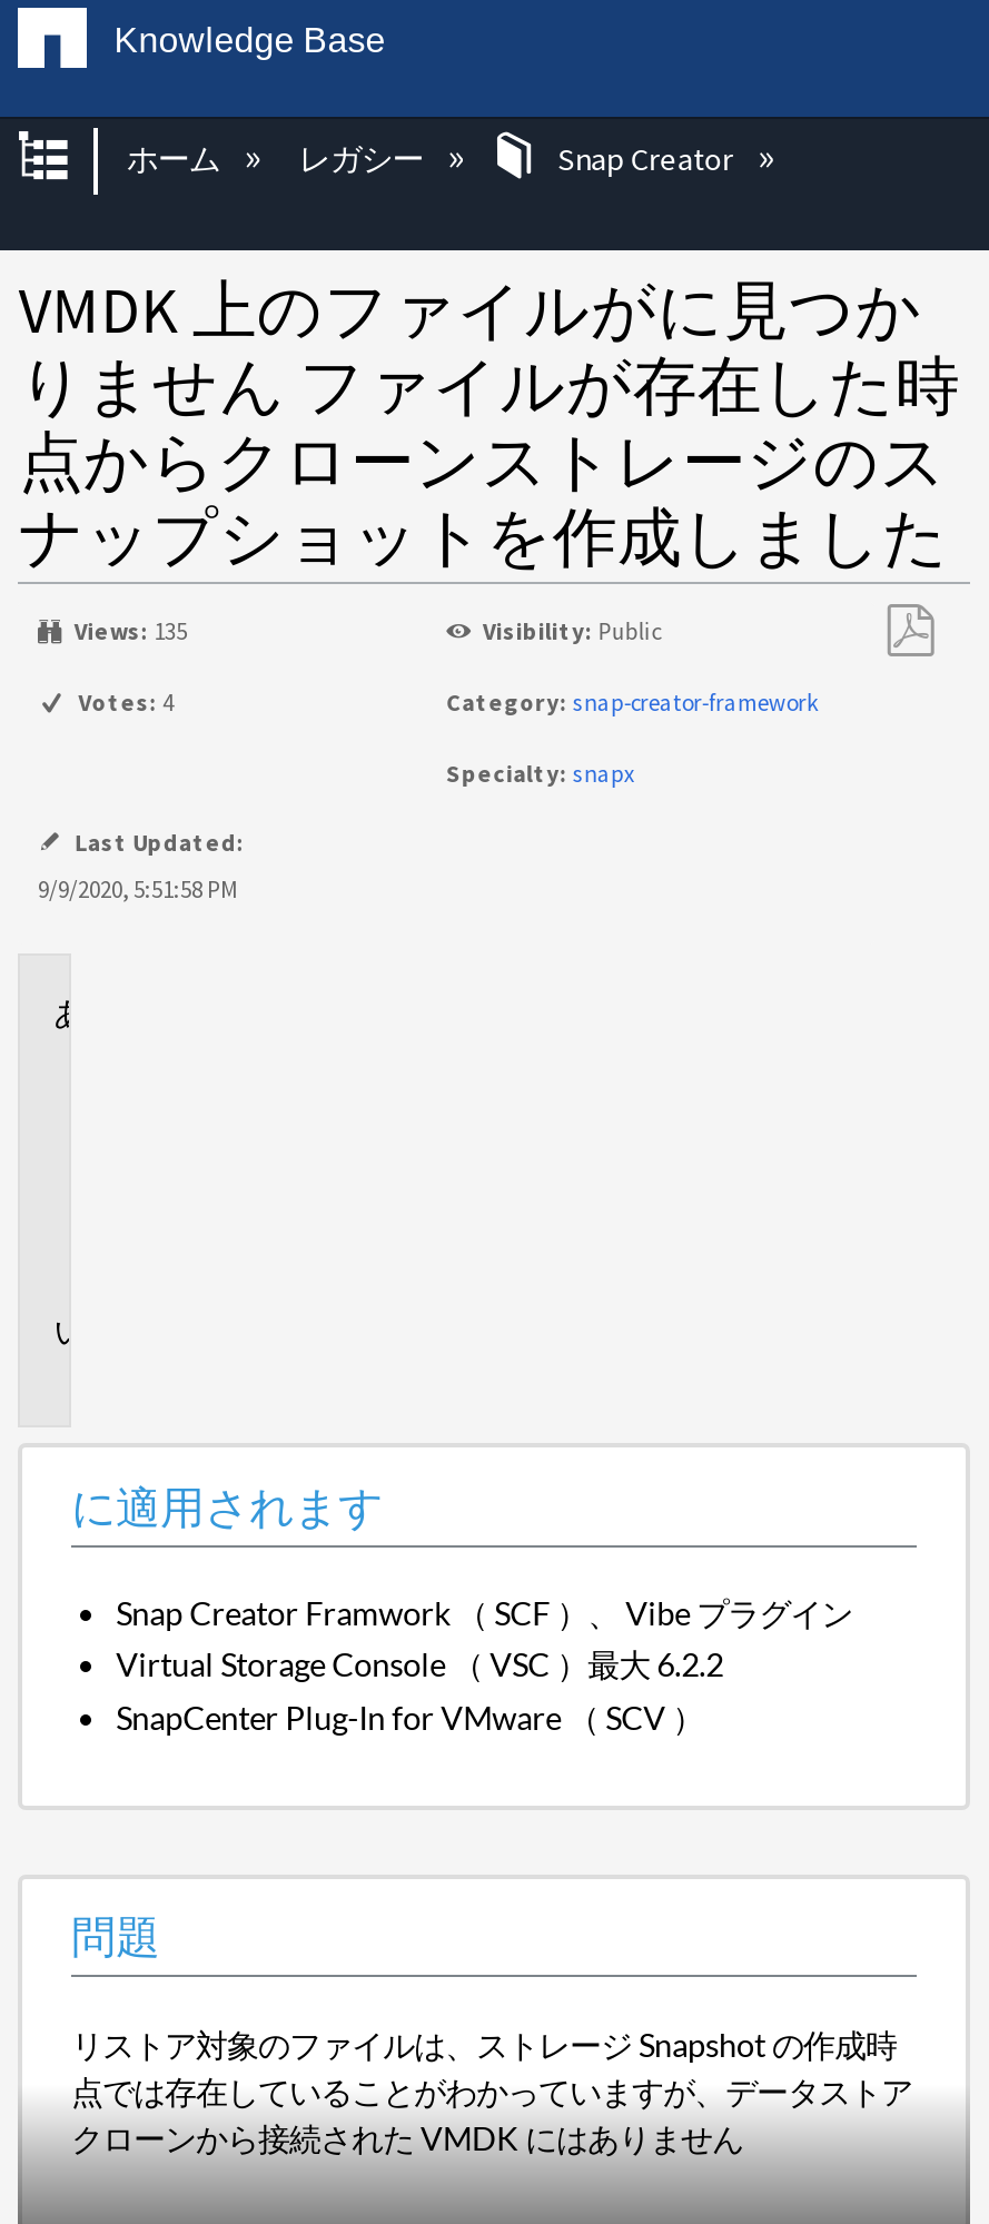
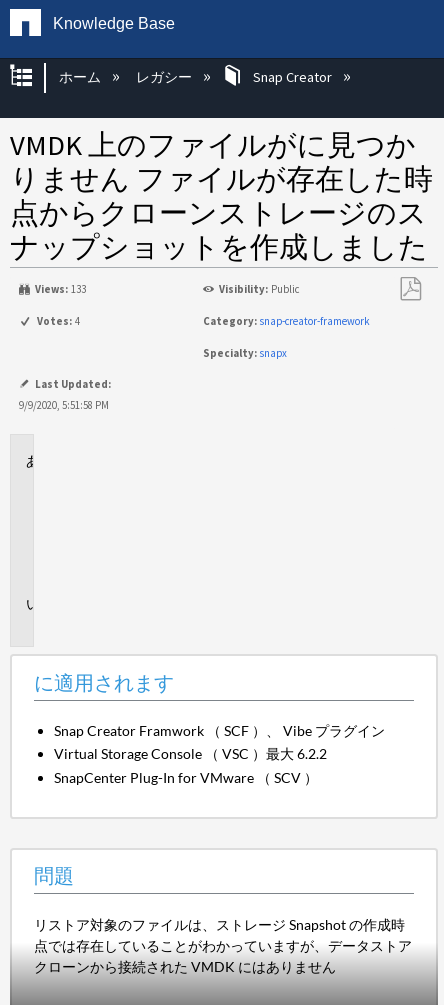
[74,615,187,646] Views: 135 -> [35,282,86,296] Views: 133

